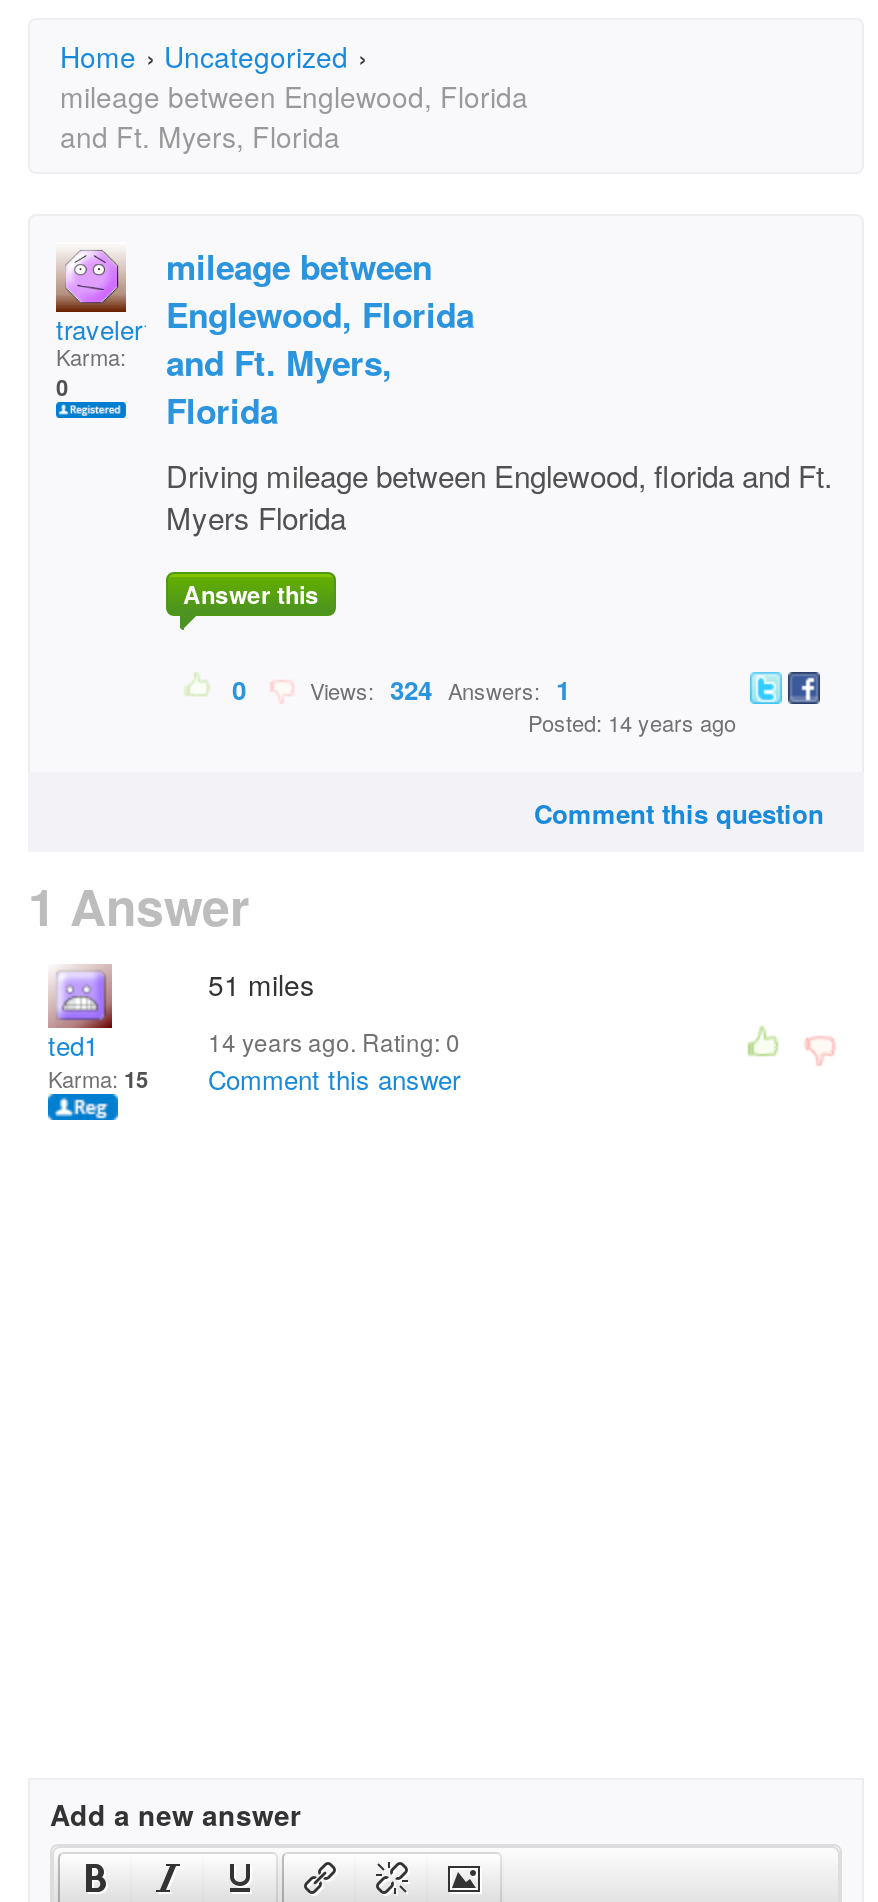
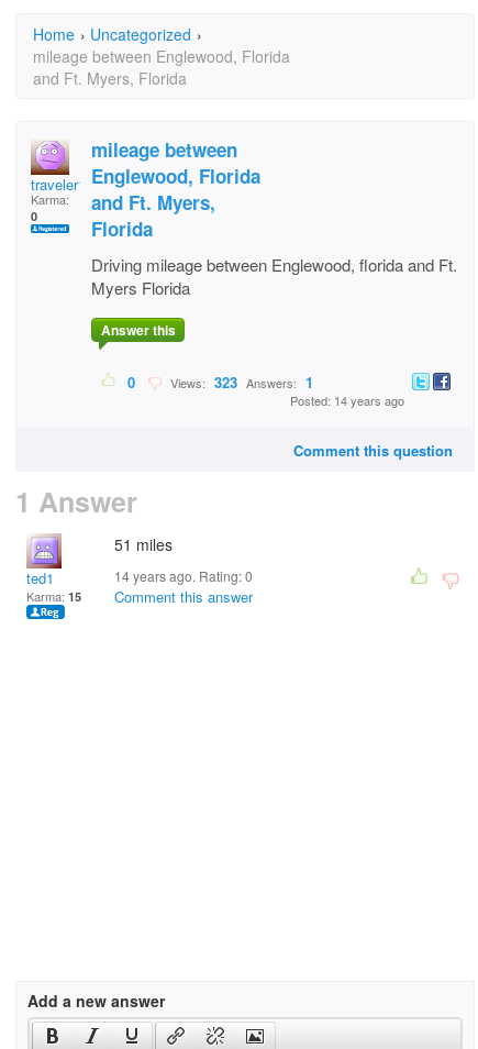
[298,670,570,708] Views: 324 Answers: 1 -> [164,372,313,393] Views: 323 Answers: 1

